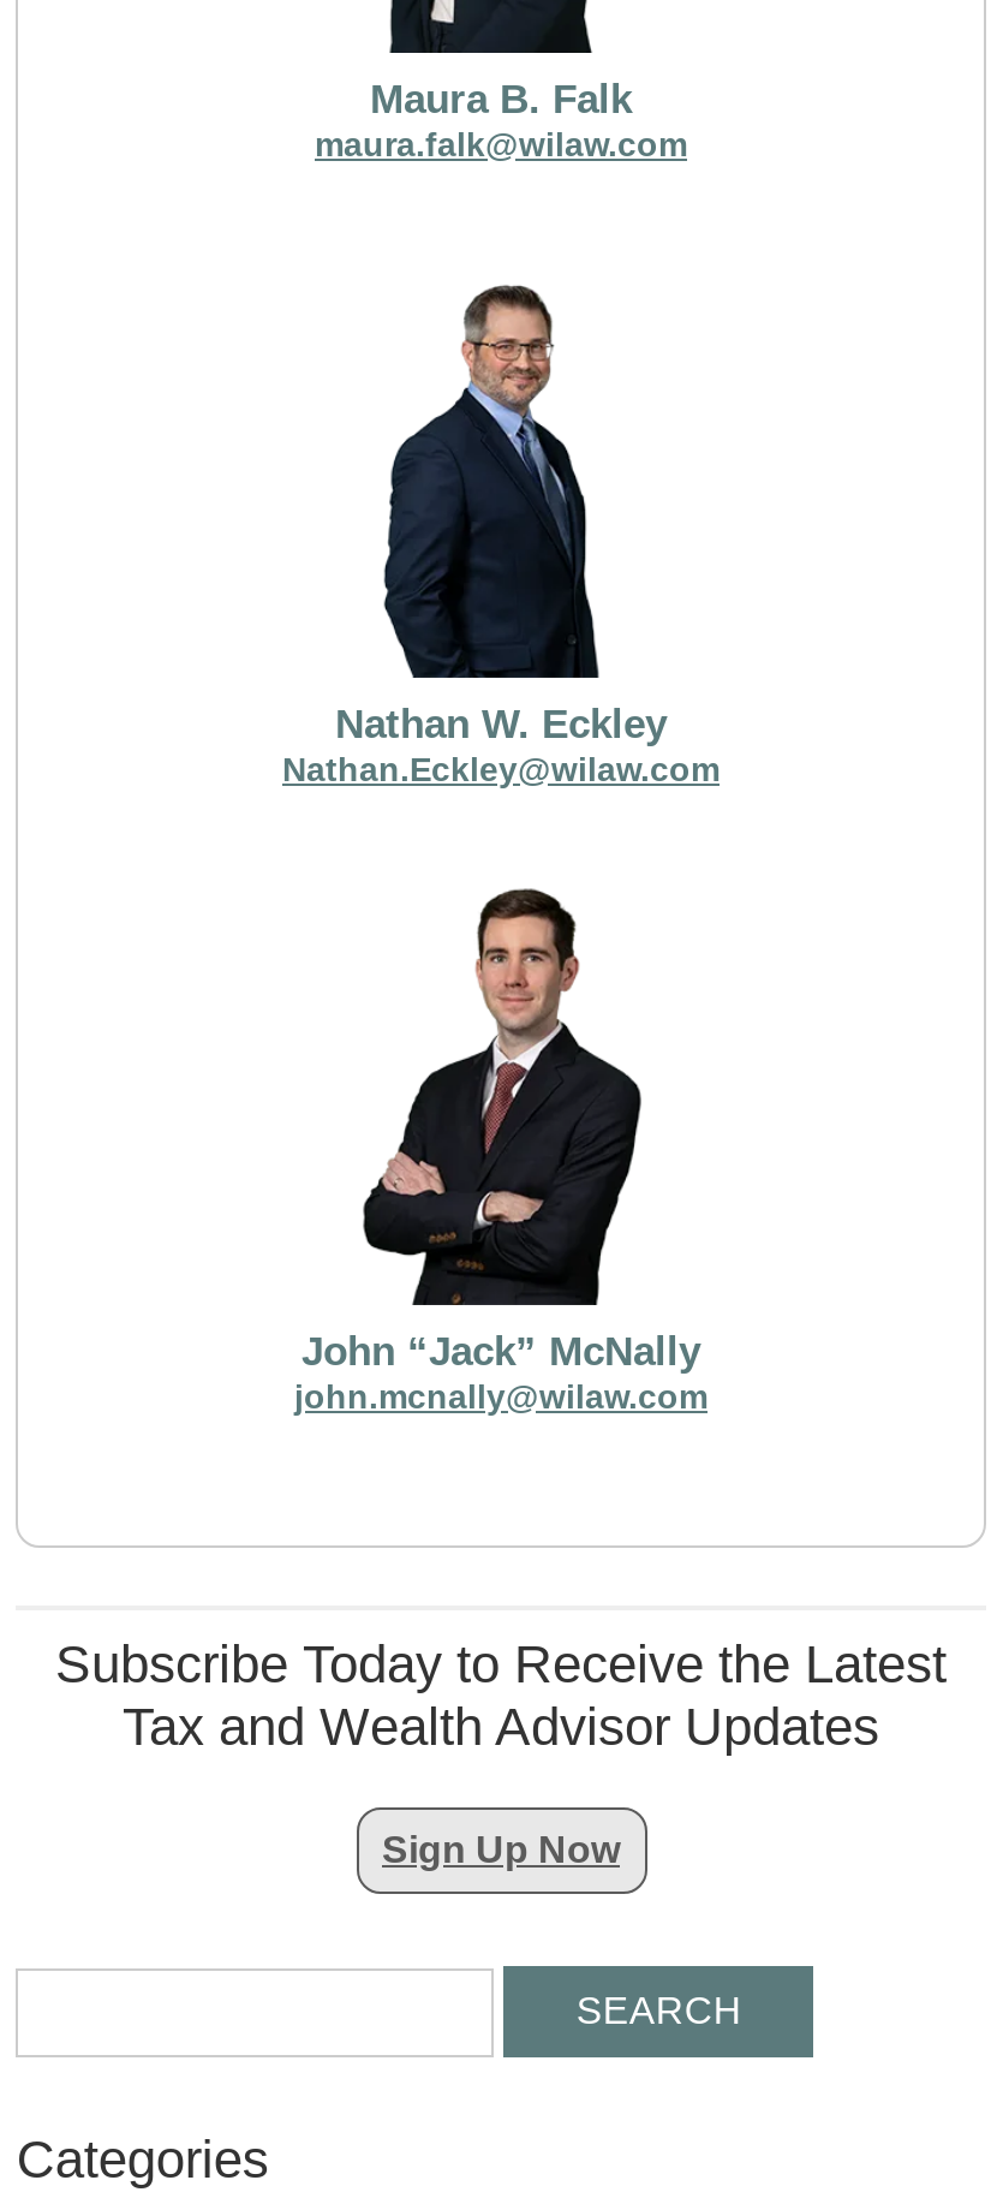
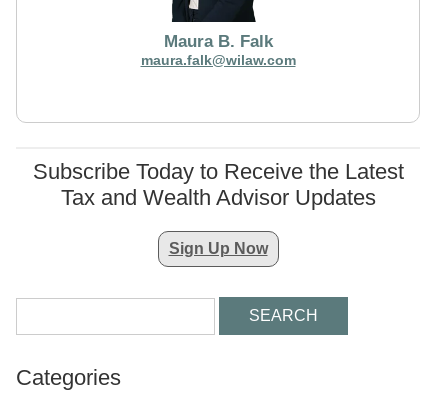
[282,284,720,789] [image] | Nathan W. Eckley | Nathan.Eckley@wilaw.com -> none
[294,887,708,1415] [image] | John “Jack” McNally | john.mcnally@wilaw.com -> none

